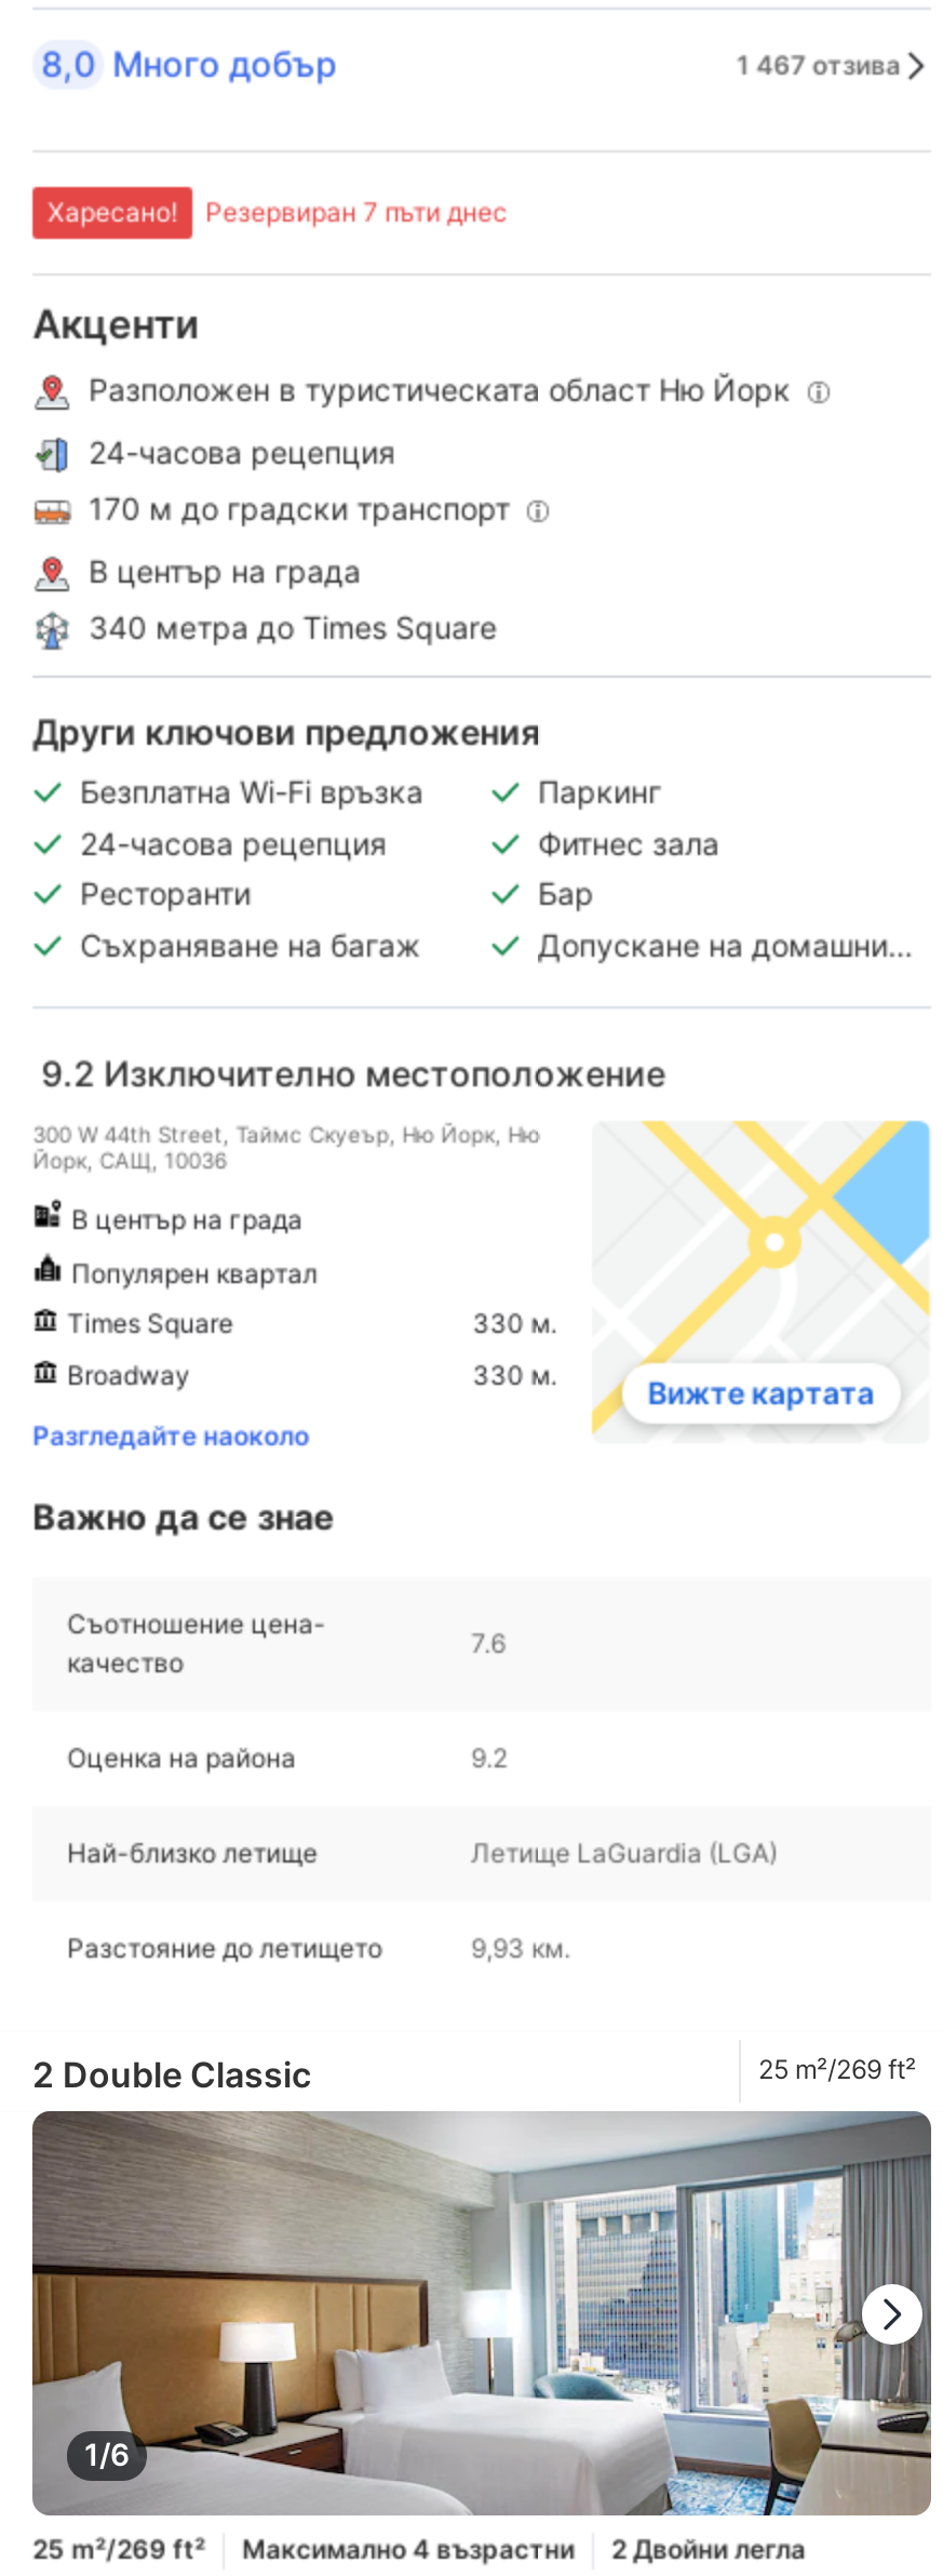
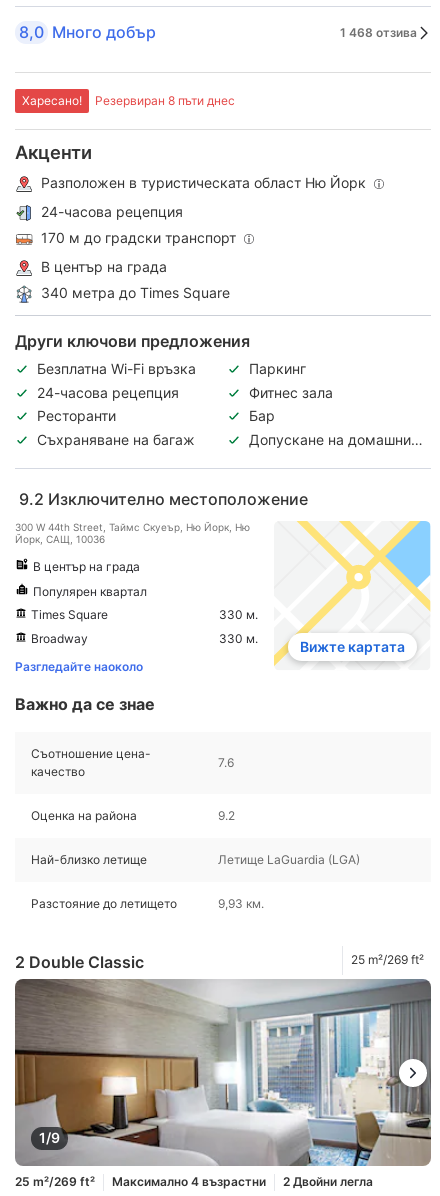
[737,48,901,80] 1 467 отзива -> [340,24,417,39] 1 468 отзива
[205,196,508,228] Резервиран 7 пъти днес -> [95,93,235,108] Резервиран 8 пъти днес
[84,2436,130,2473] 1/6 -> [39,1129,60,1146] 1/9

